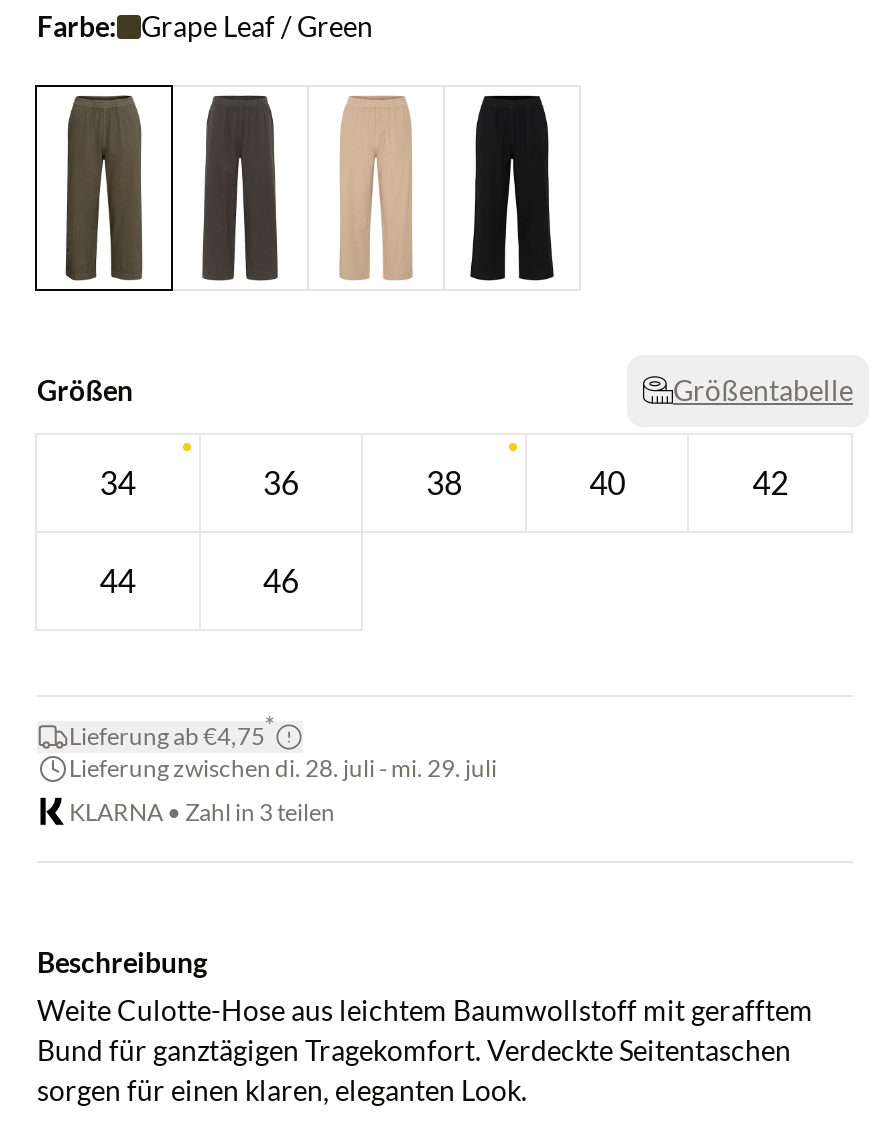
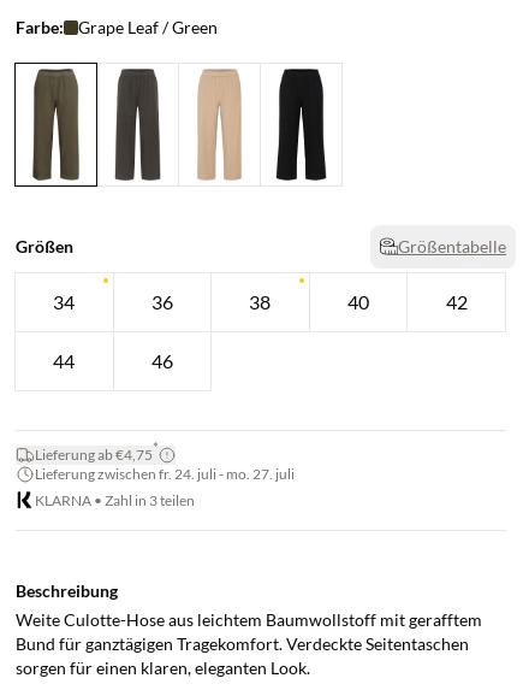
[69,752,497,782] Lieferung zwischen di. 28. juli - mi. 29. juli -> [35,464,295,482] Lieferung zwischen fr. 24. juli - mo. 27. juli

